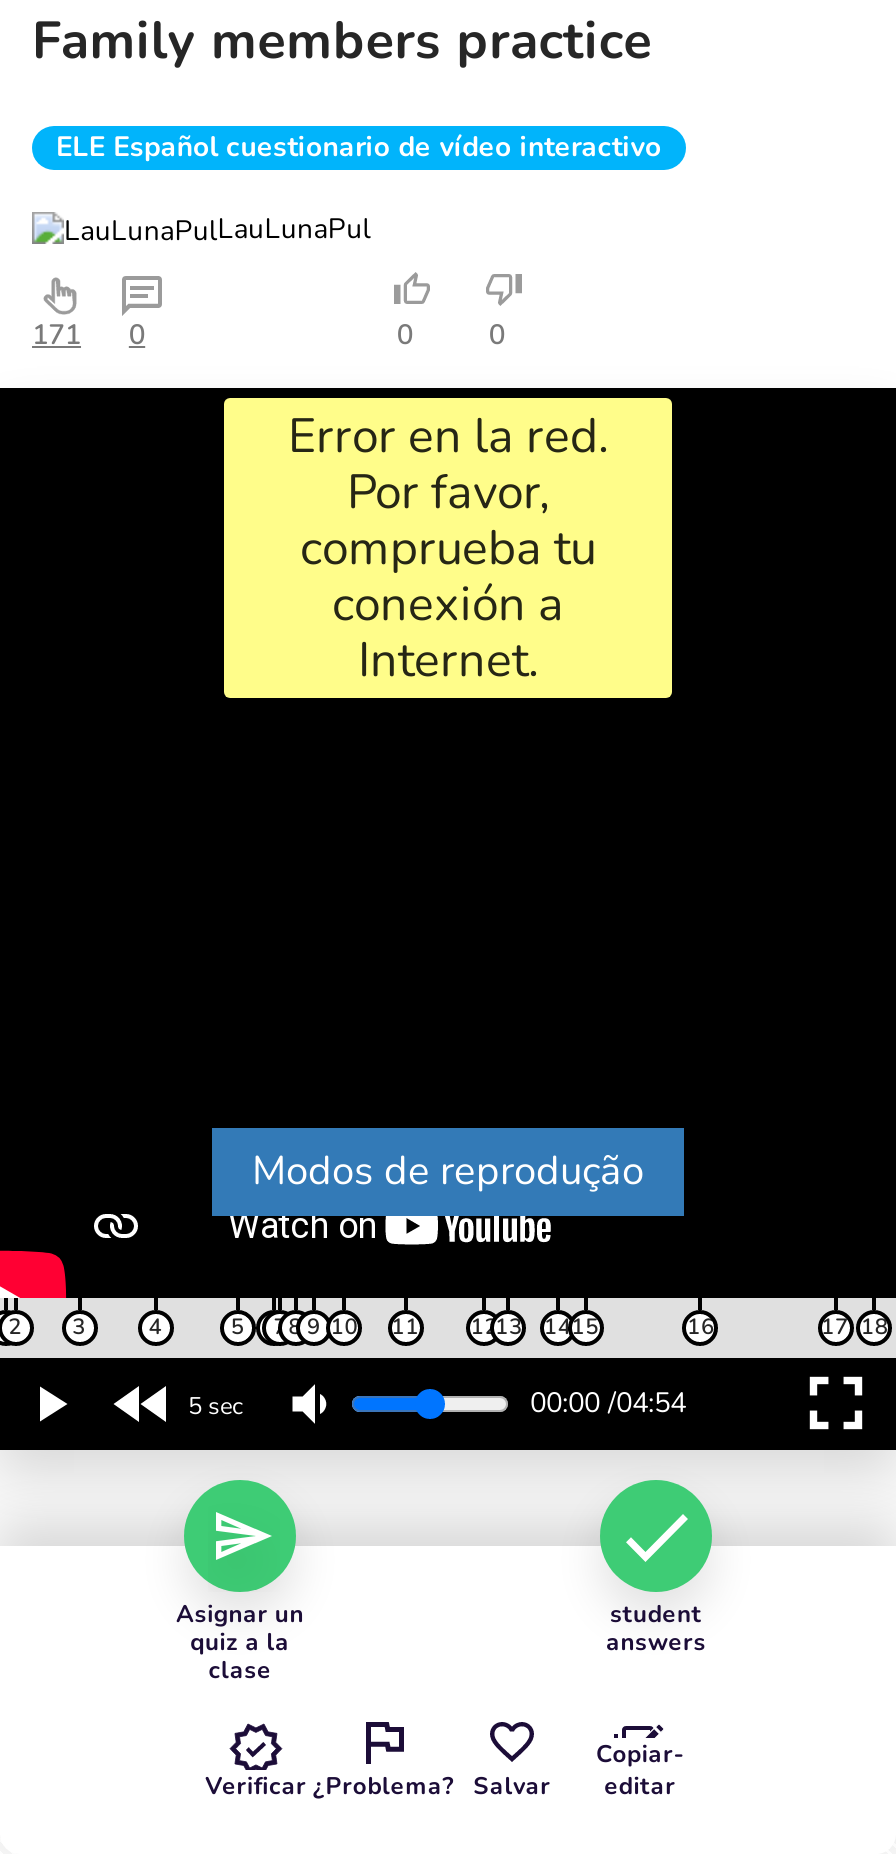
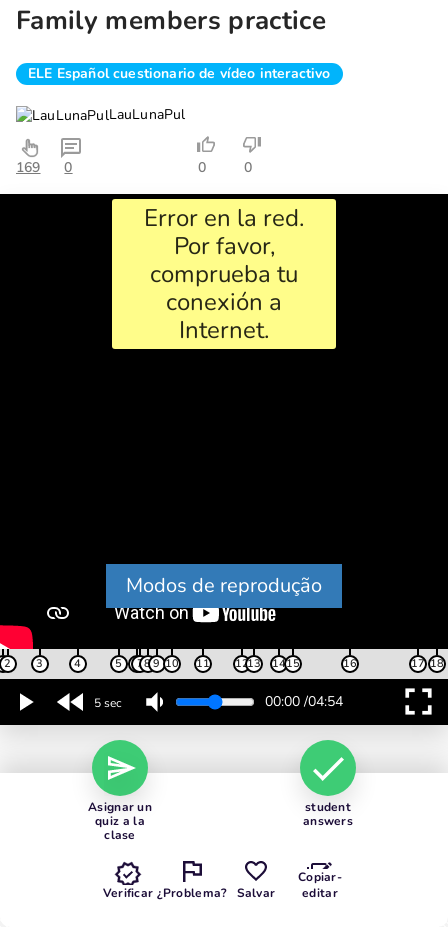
[32,315,145,353] 171 0 -> [16,158,73,177] 169 0

